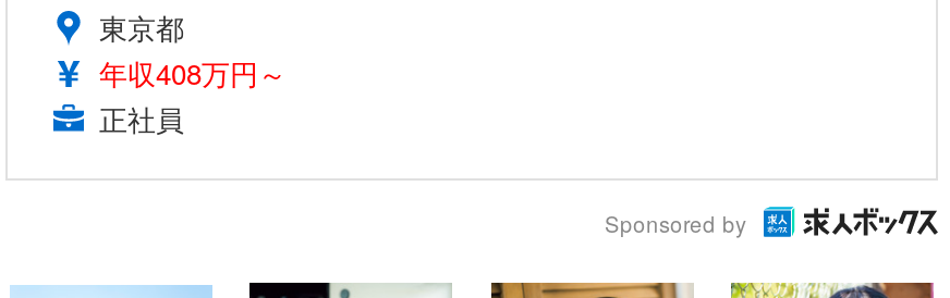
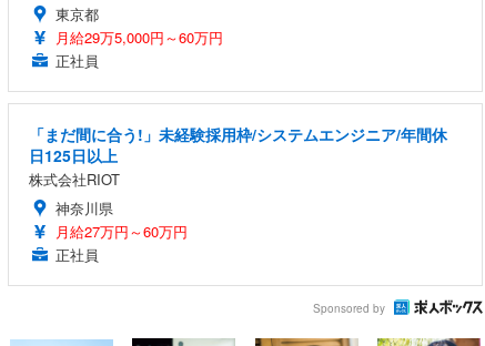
[99,53,287,95] 年収408万円～ -> [29,27,447,242] 月給29万5,000円～60万円 | 正社員 | 「まだ間に合う!」未経験採用枠/システムエンジニア/年間休 | 日125日以上 | 株式会社RIOT | 神奈川県 | 月給27万円～60万円

